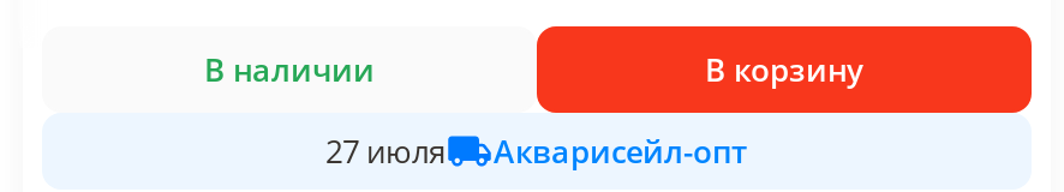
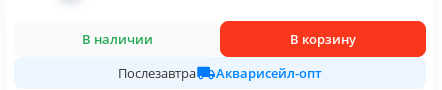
[325,130,446,173] 27 июля -> [118,64,196,82] Послезавтра

